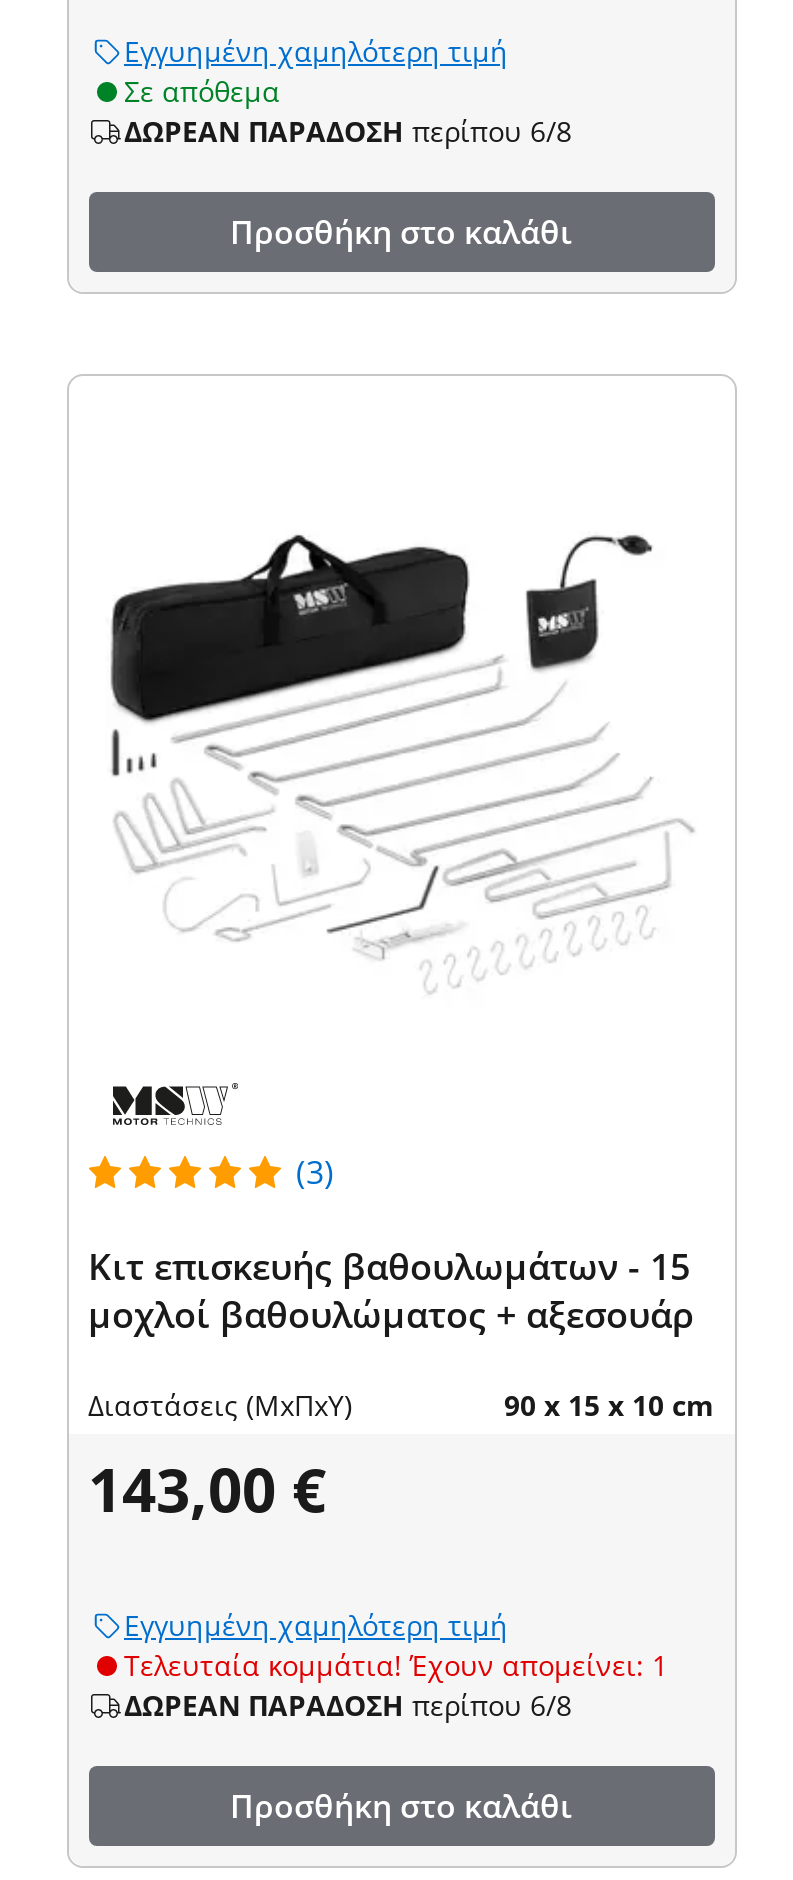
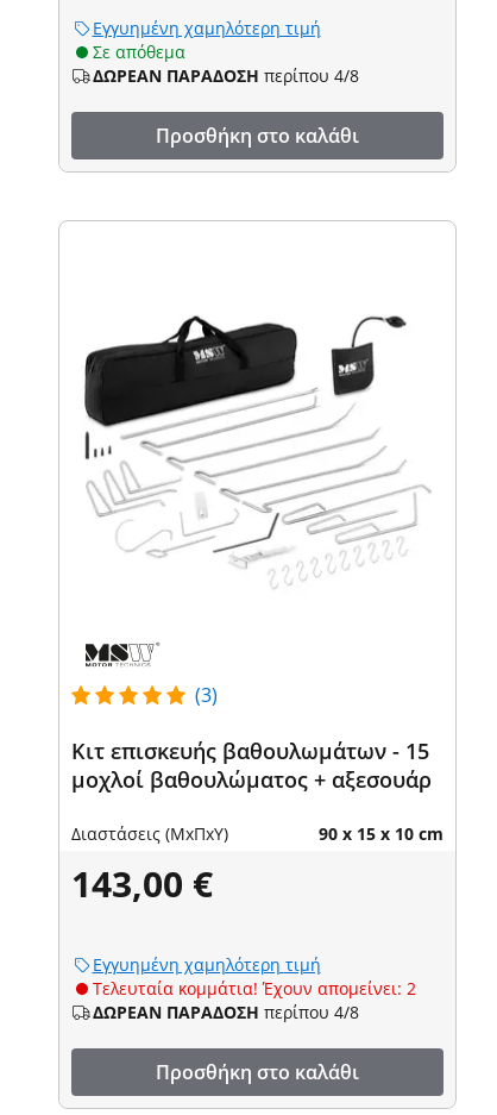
[124,111,572,149] ΔΩΡΕΑΝ ΠΑΡΑΔΟΣΗ περίπου 6/8 -> [92,64,358,86] ΔΩΡΕΑΝ ΠΑΡΑΔΟΣΗ περίπου 4/8
[124,1645,668,1683] Τελευταία κομμάτια! Έχουν απομείνει: 1 -> [92,976,416,999] Τελευταία κομμάτια! Έχουν απομείνει: 2
[124,1685,572,1723] ΔΩΡΕΑΝ ΠΑΡΑΔΟΣΗ περίπου 6/8 -> [92,1000,358,1023] ΔΩΡΕΑΝ ΠΑΡΑΔΟΣΗ περίπου 4/8

